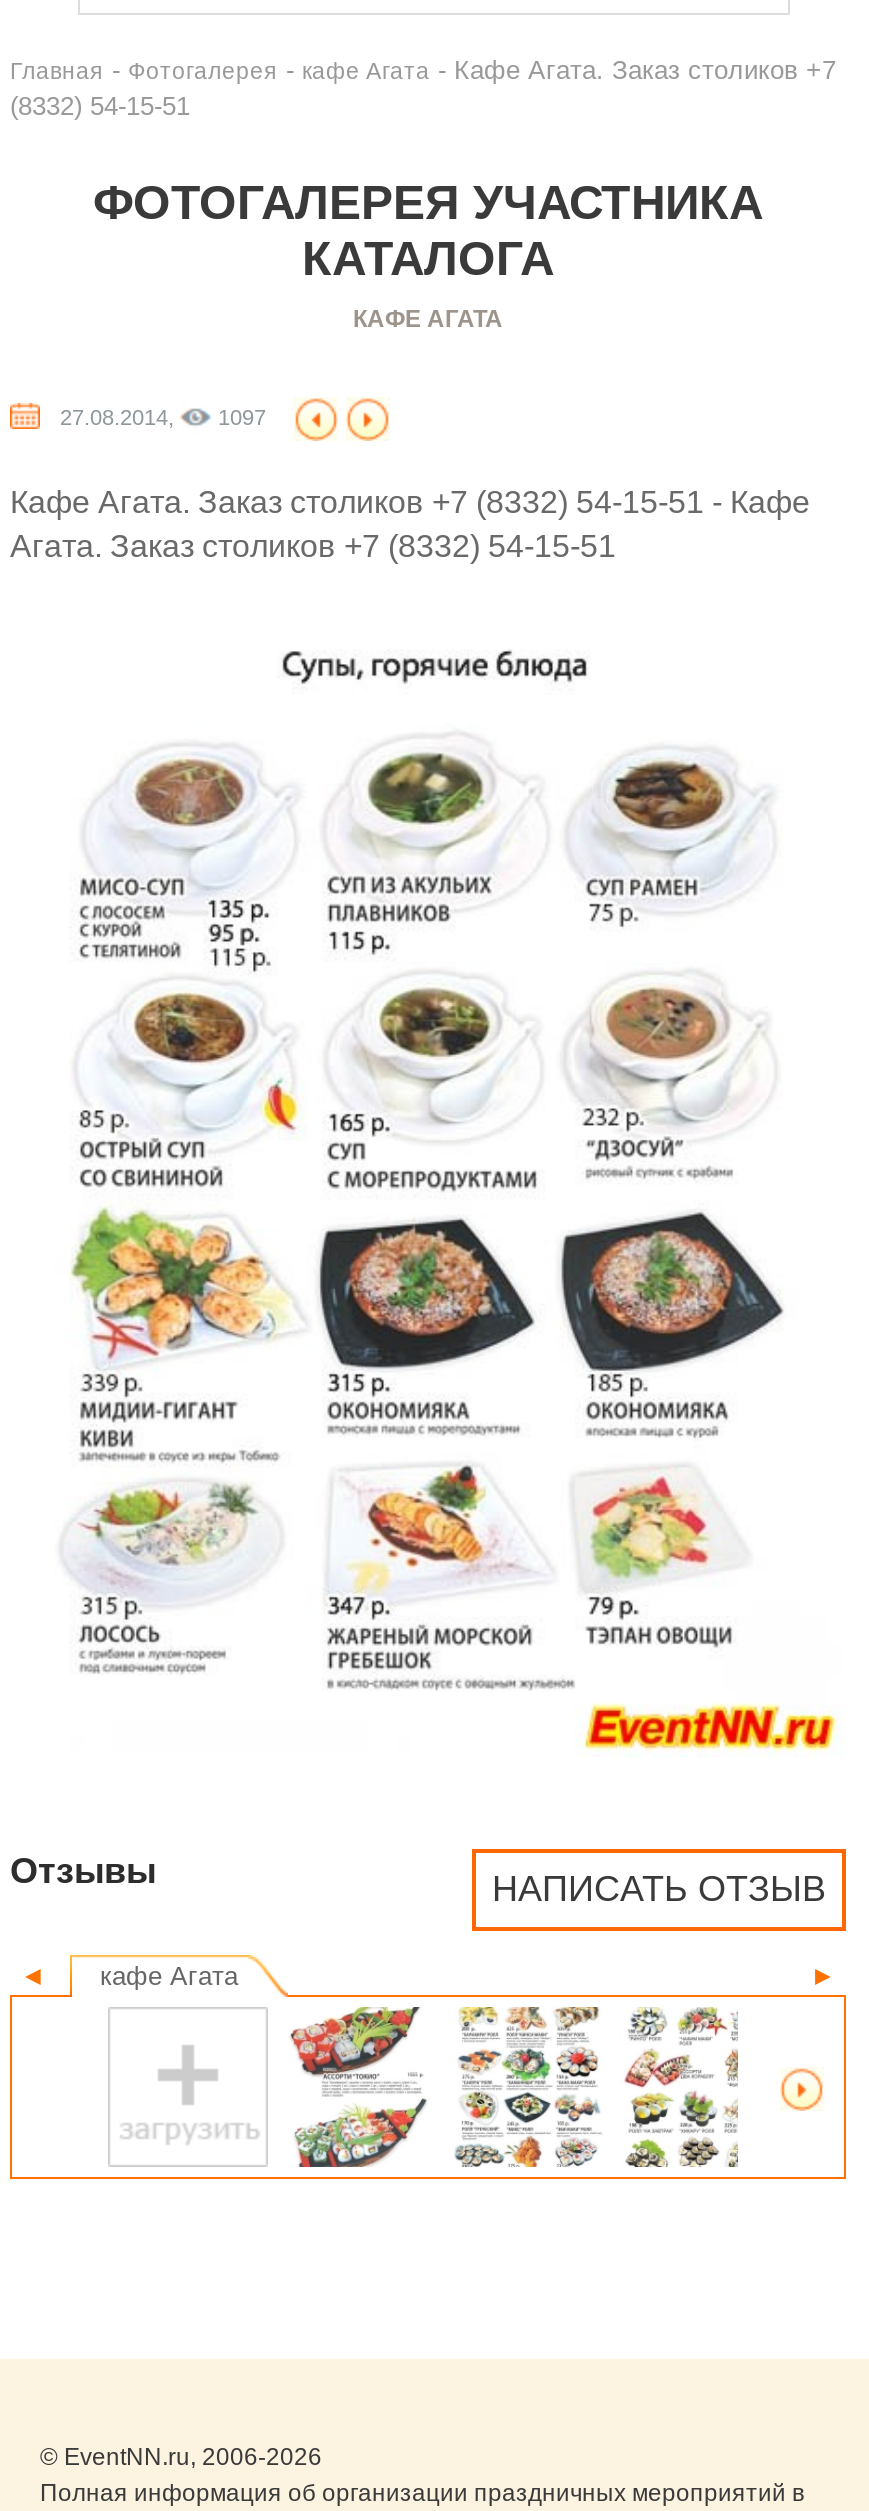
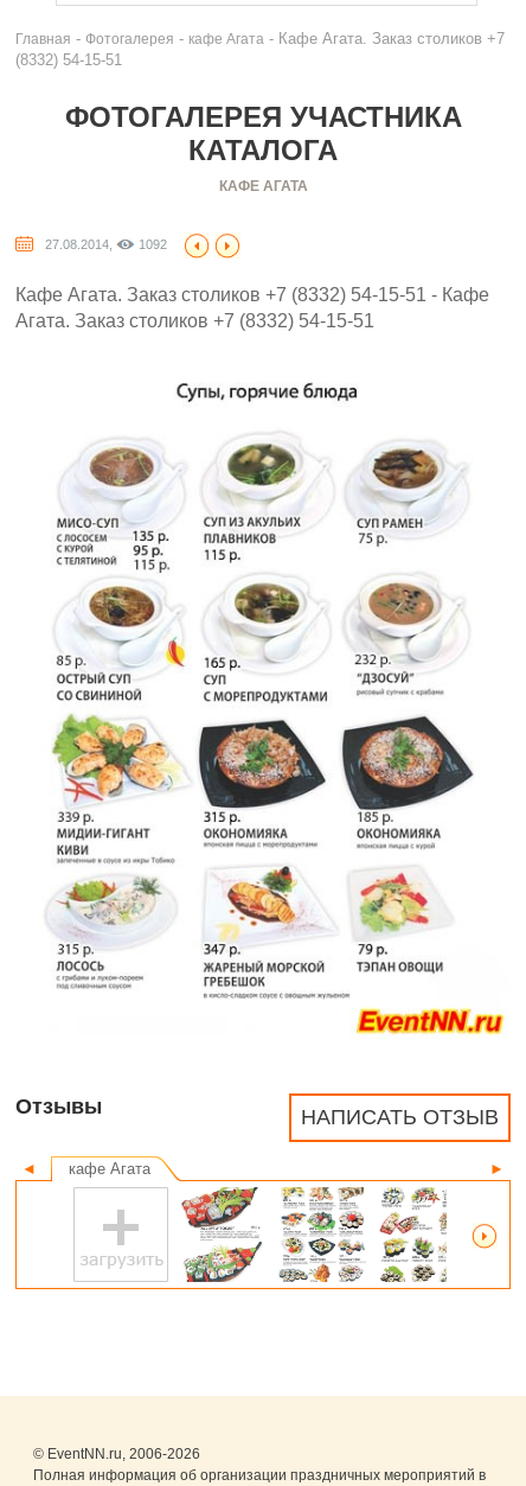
[60,405,266,429] 27.08.2014, 1097 -> [45,237,167,252] 27.08.2014, 1092

